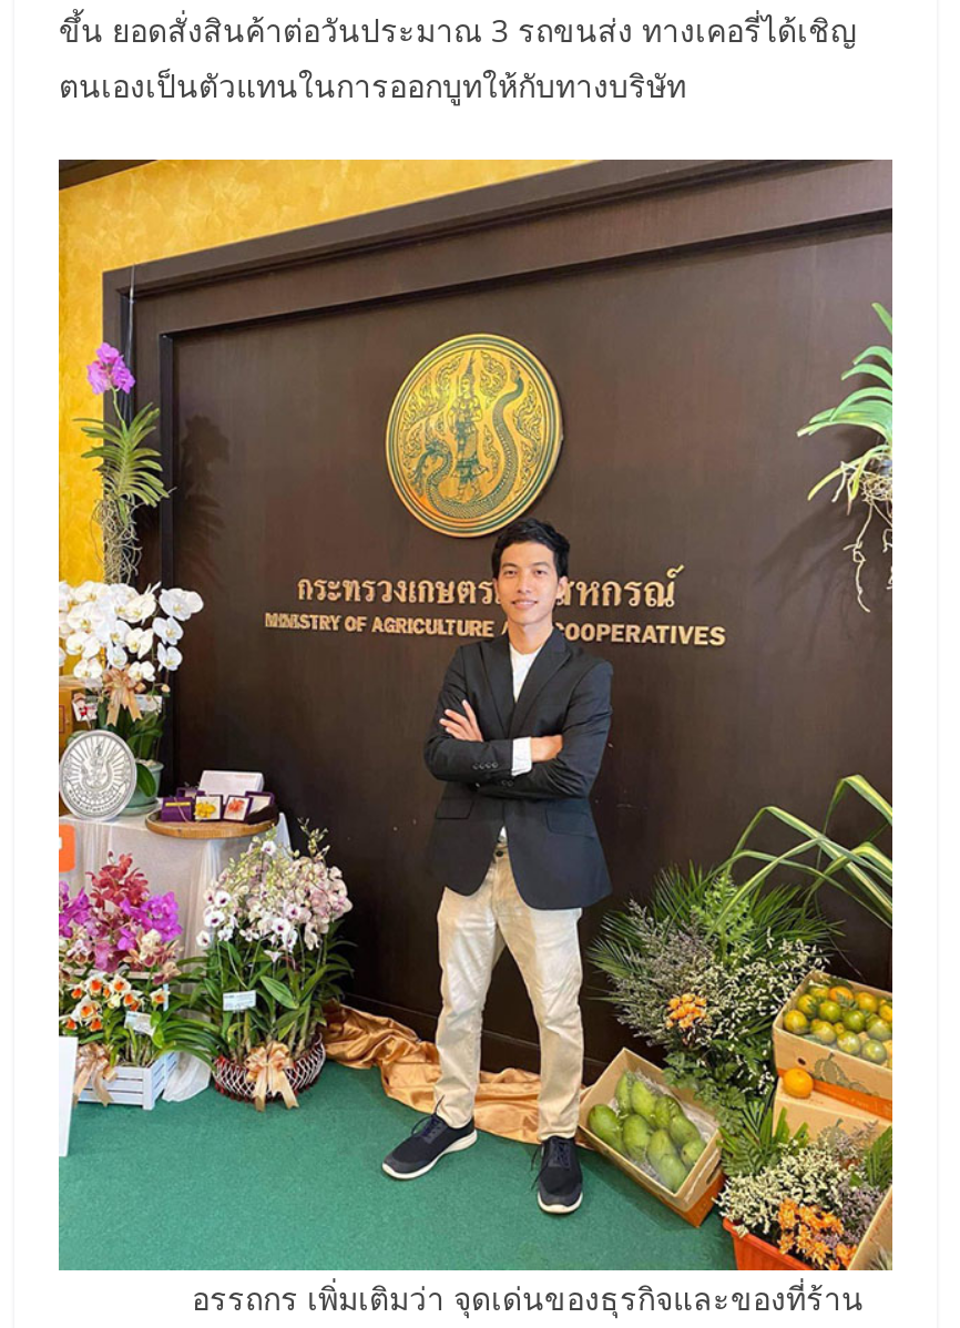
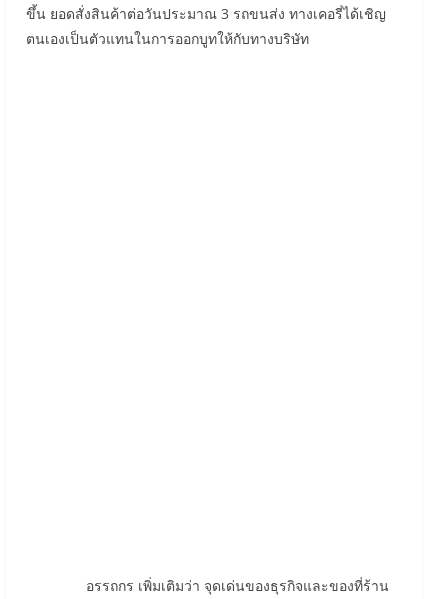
[57,157,895,1273] [image] -> none

